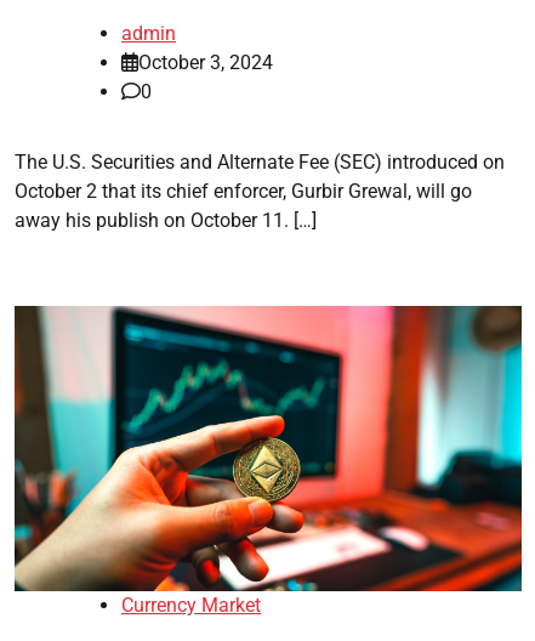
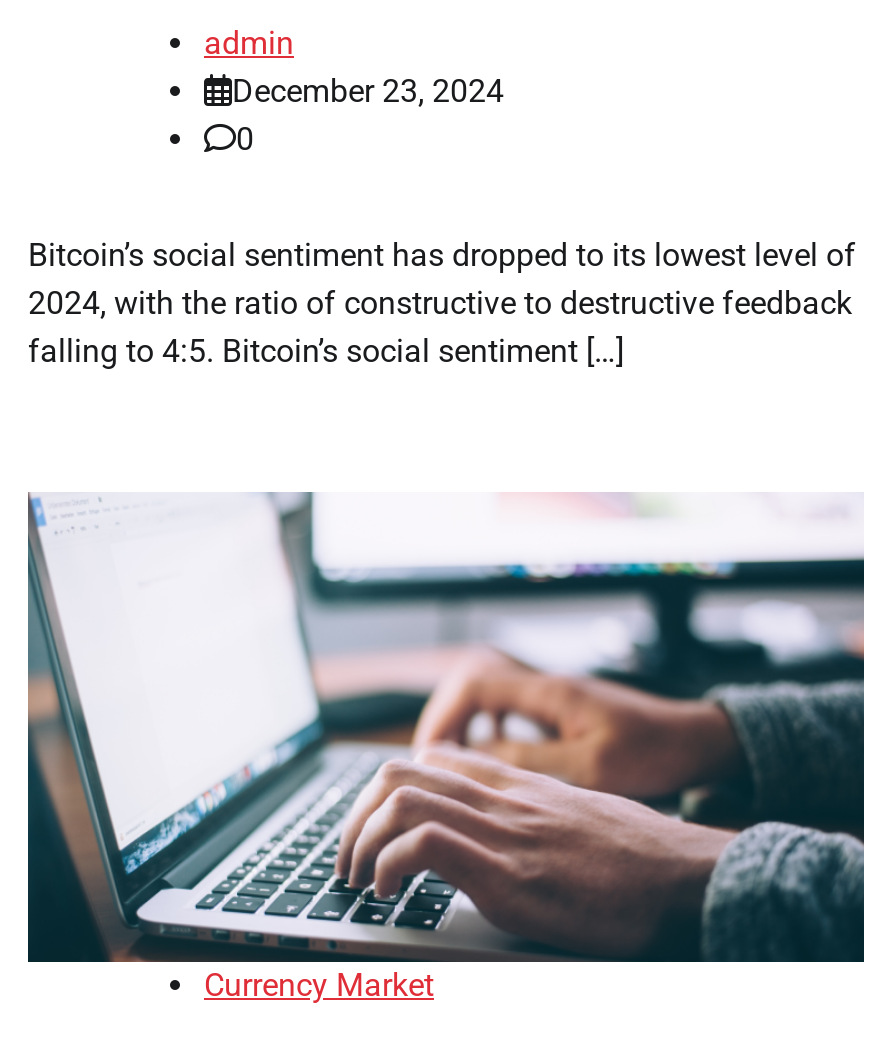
[138,51,273,74] October 3, 2024 -> [232,72,504,110] December 23, 2024
[15,151,505,232] The U.S. Securities and Alternate Fee (SEC) introduced on | October 2 that its chief enforcer, Gurbir Grewal, will go | away his publish on October 11. […] -> [28,236,856,370] Bitcoin’s social sentiment has dropped to its lowest level of | 2024, with the ratio of constructive to destructive feedback | falling to 4:5. Bitcoin’s social sentiment […]
[13,305,523,592] [image] -> [26,490,866,964] [image]

